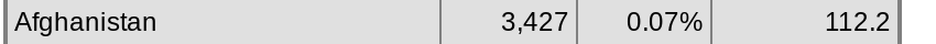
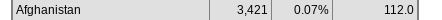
[501,7,704,37] 3,427 0.07% -> [237,3,329,17] 3,421 0.07%
[825,7,891,37] 112.2 -> [384,3,414,17] 112.0

